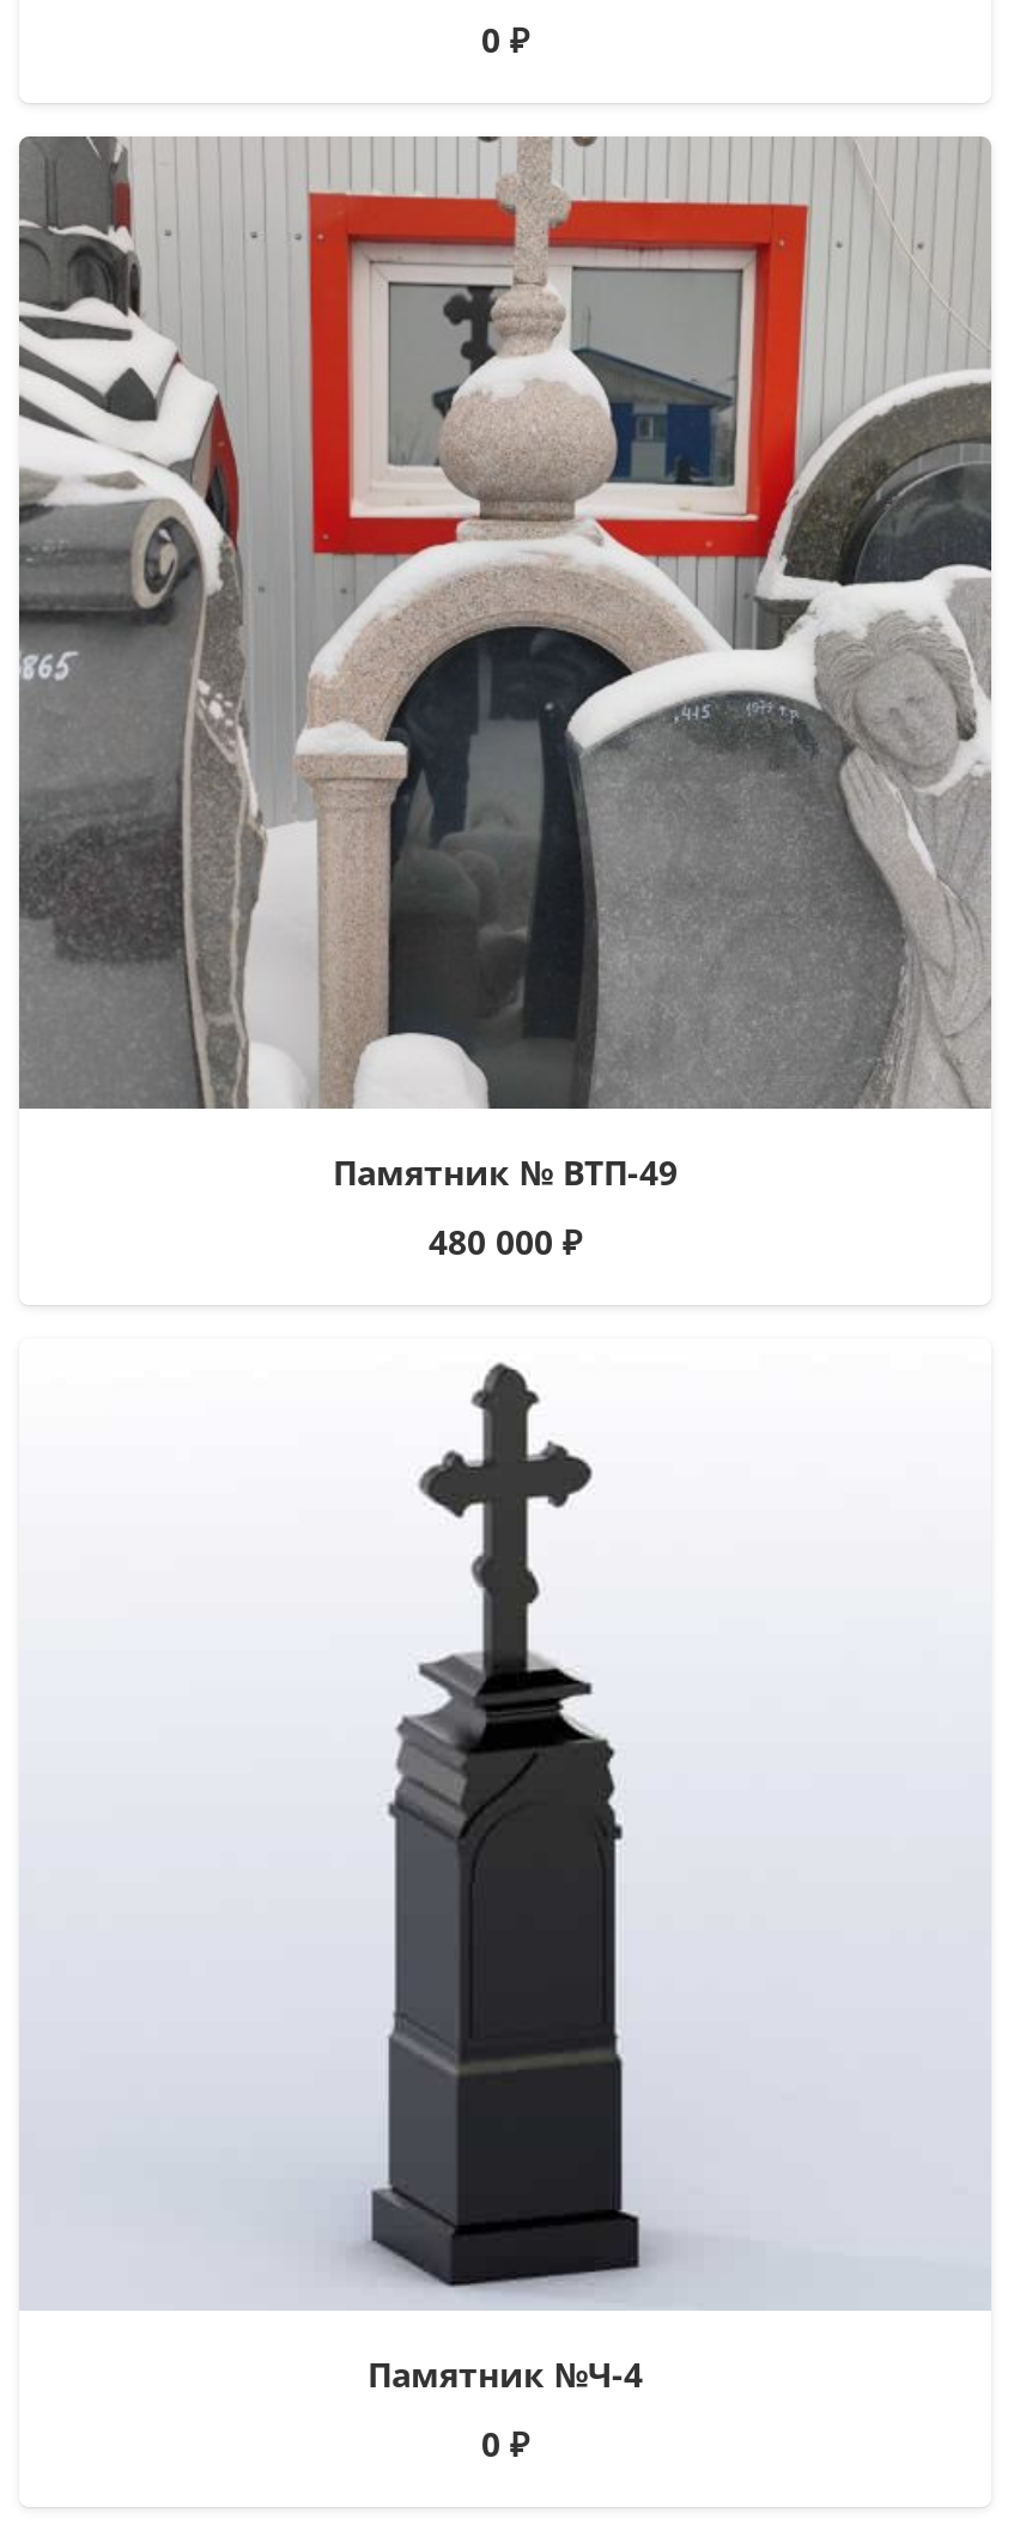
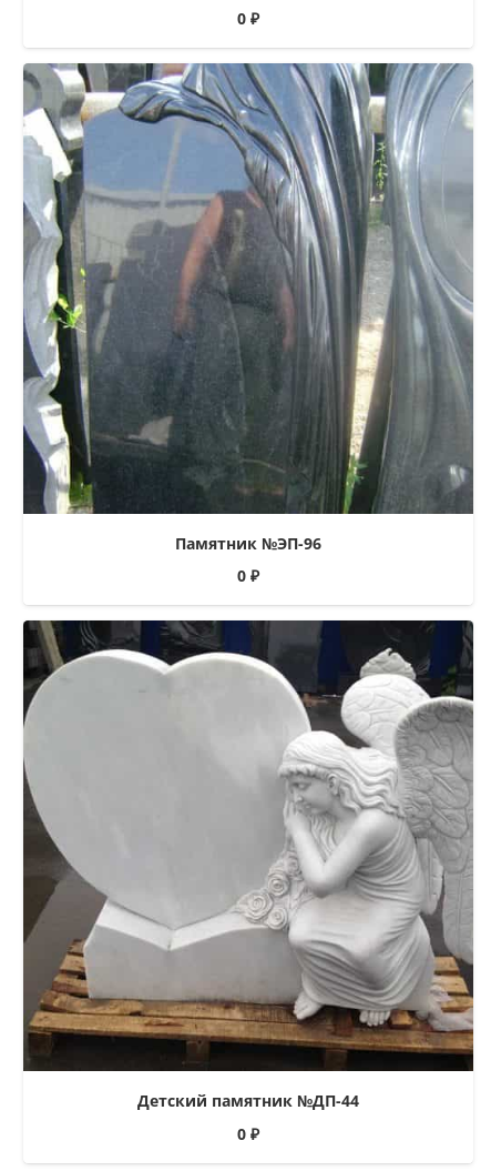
[17,135,991,1194] [image] | Памятник № ВТП-49 -> [22,62,474,554] [image] | Памятник №ЭП-96
[429,1219,582,1264] 480 000 ₽ -> [237,565,259,586] 0 ₽
[19,1337,991,2397] [image] | Памятник №Ч-4 -> [22,619,474,1112] [image] | Детский памятник №ДП-44

